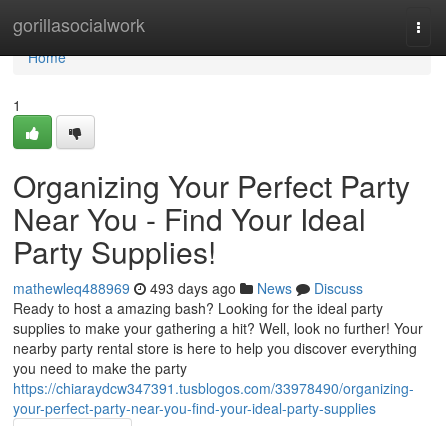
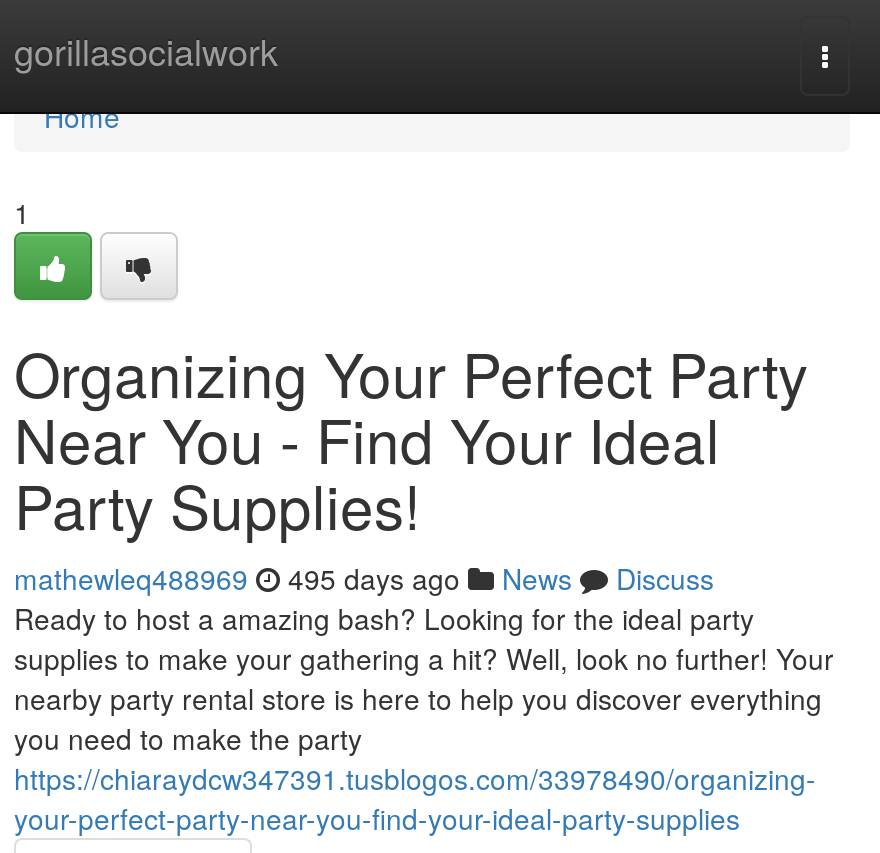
[13,278,363,298] mathewleq488969 493 days ago News Discuss -> [14,558,714,598] mathewleq488969 495 days ago News Discuss

